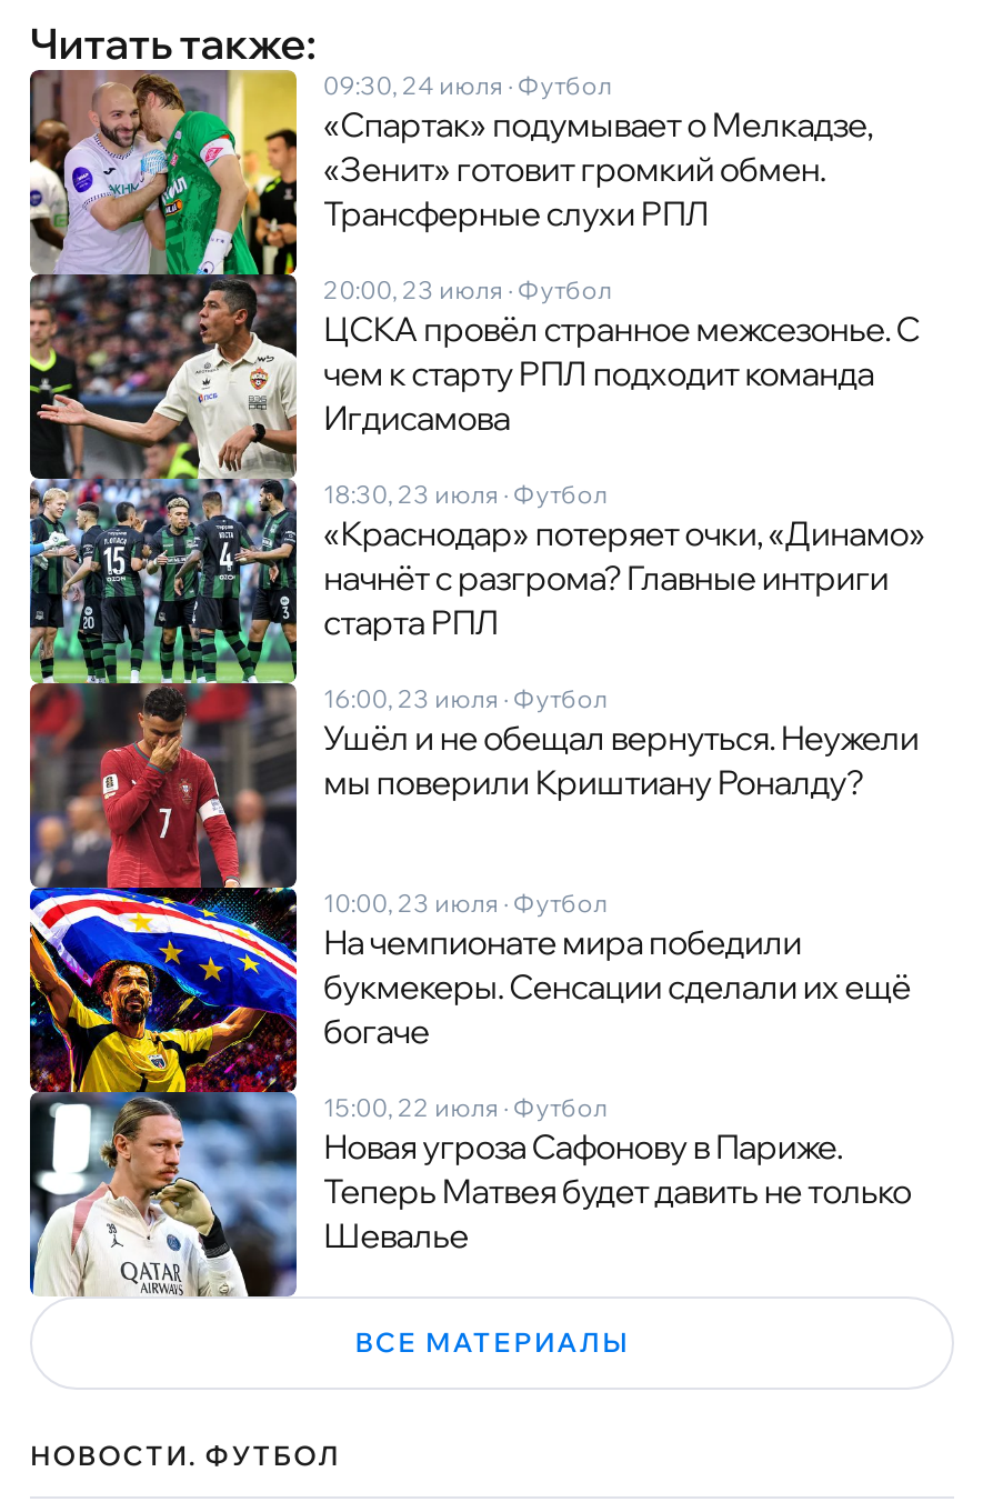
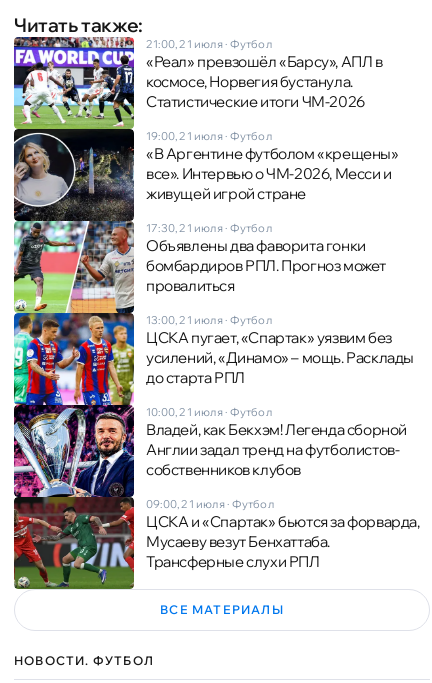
[28,70,872,1299] [image] | 09:30, 24 июля · Футбол | «Спартак» подумывает о Мелкадзе, | «Зенит» готовит громкий обмен. -> [13,37,420,590] [image] | 21:00, 21 июля · Футбол | «Реал» превзошёл «Барсу», АПЛ в | космосе, Норвегия бустанула. | Статистические итоги ЧМ-2026 | 19:00, 21 июля · Футбол | «В Аргентине футболом «крещены» | все». Интервью о ЧМ-2026, Месси и | живущей игрой стране | 17:30, 21 июля · Футбол | Объявлены два фаворита гонки | бомбардиров РПЛ. Прогноз может | провалиться | 13:00, 21 июля · Футбол | ЦСКА пугает, «Спартак» уязвим без | усилений, «Динамо» – мощь. Расклады | до старта РПЛ | 10:00, 21 июля · Футбол | Владей, как Бекхэм! Легенда сборной | Англии задал тренд на футболистов- | собственников клубов | 09:00, 21 июля · Футбол | ЦСКА и «Спартак» бьются за форварда, | Мусаеву везут Бенхаттаба.
moved [323,192,709,234] -> [146,552,320,571]: Трансферные слухи РПЛ
[323,274,925,1256] 20:00, 23 июля · Футбол | ЦСКА провёл странное межсезонье. С | чем к старту РПЛ подходит команда | Игдисамова | 18:30, 23 июля · Футбол | «Краснодар» потеряет очки, «Динамо» | начнёт с разгрома? Главные интриги | старта РПЛ | 16:00, 23 июля · Футбол | Ушёл и не обещал вернуться. Неужели | мы поверили Криштиану Роналду? | 10:00, 23 июля · Футбол | На чемпионате мира победили | букмекеры. Сенсации сделали их ещё | богаче | 15:00, 22 июля · Футбол | Новая угроза Сафонову в Париже. | Теперь Матвея будет давить не только | Шевалье -> none

